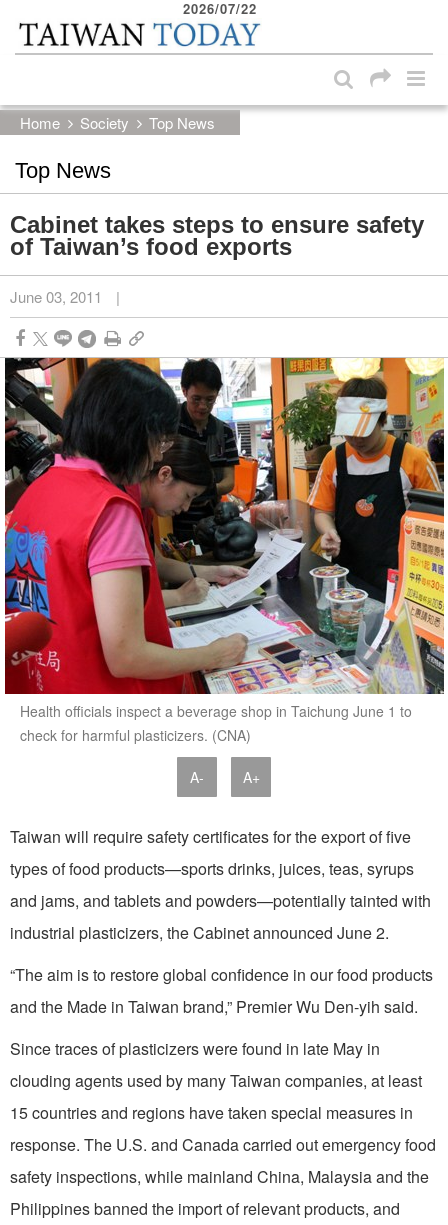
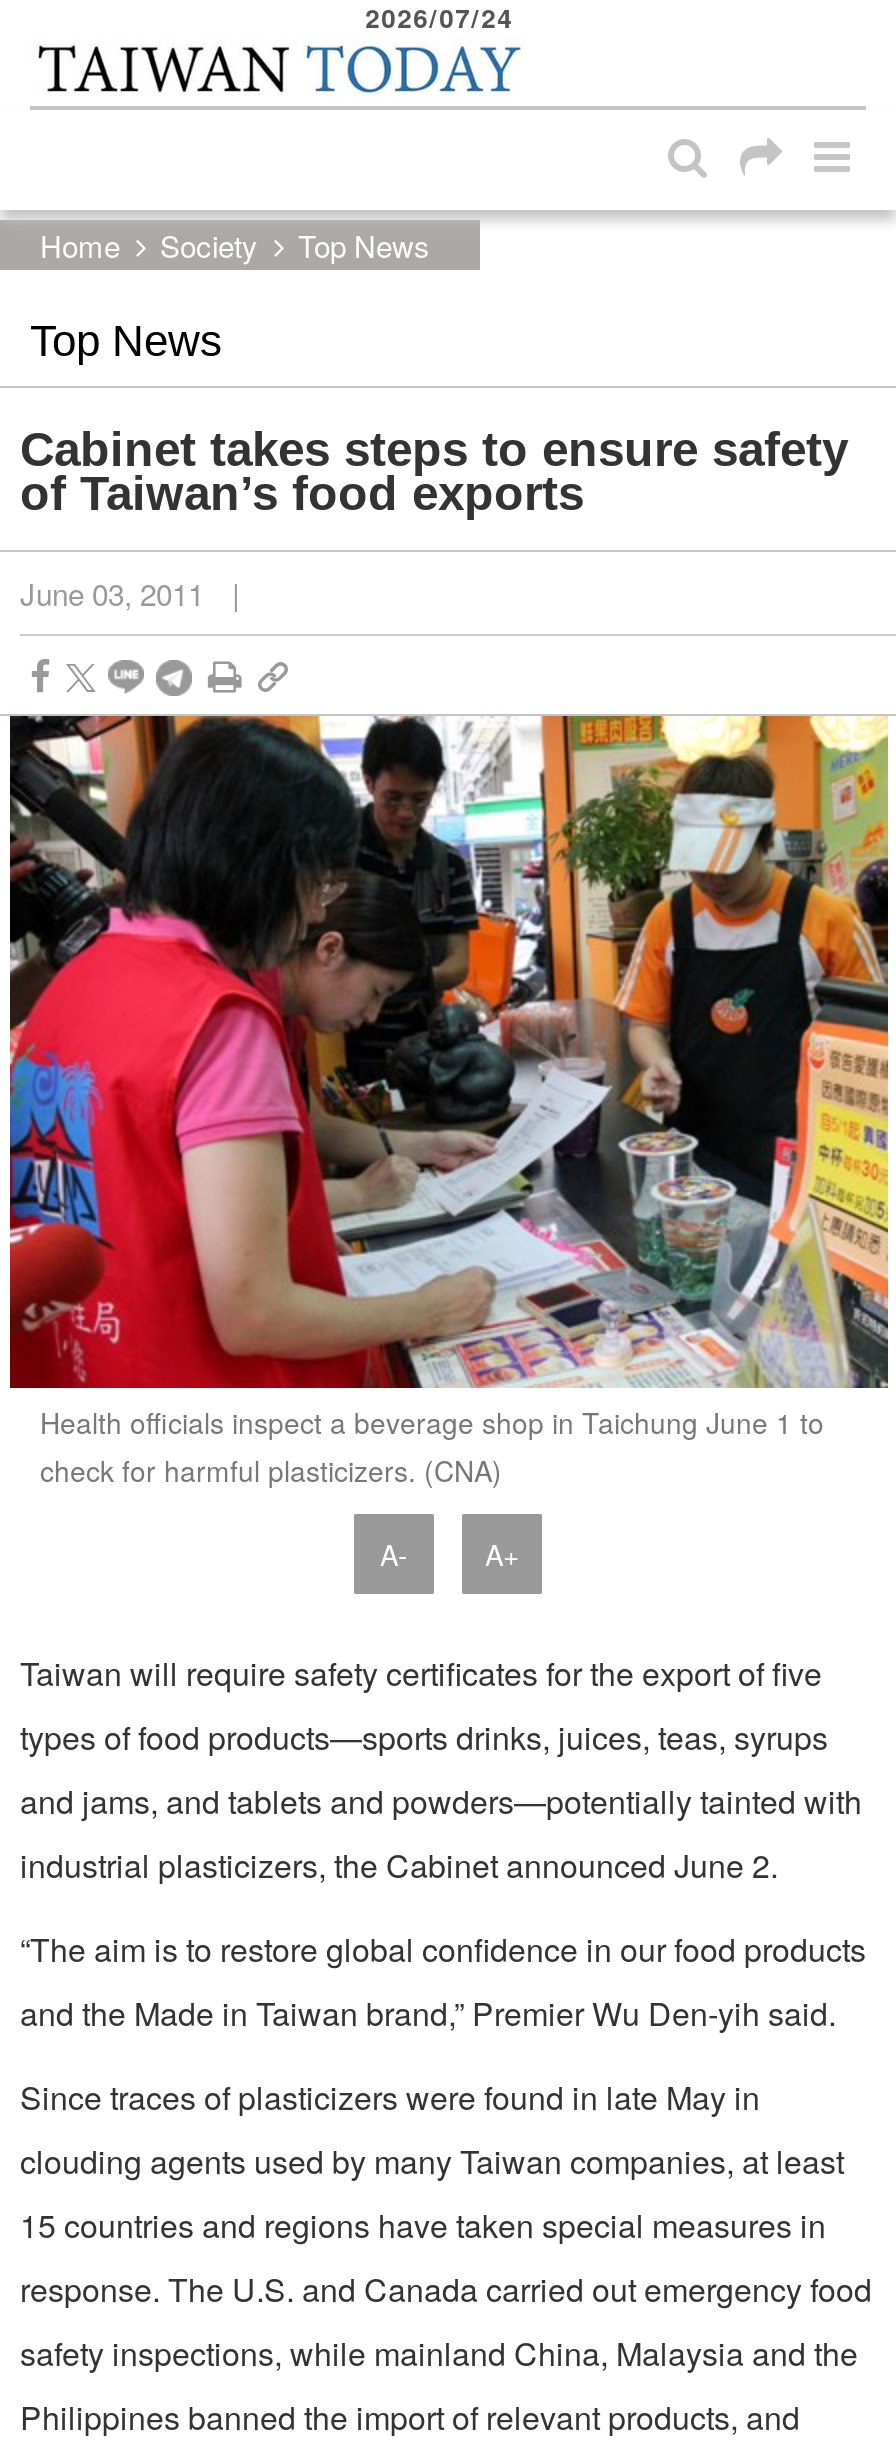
[183,0,257,18] 2026/07/22 -> [365,0,513,36] 2026/07/24

